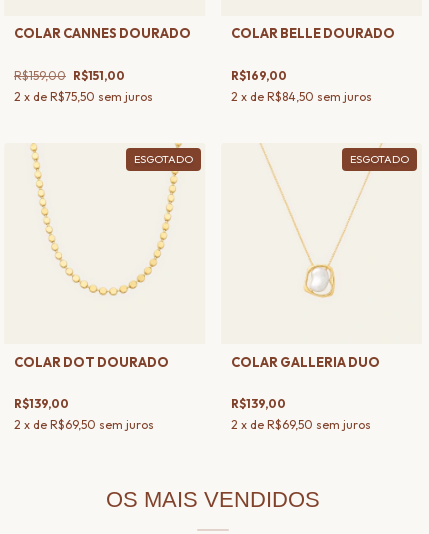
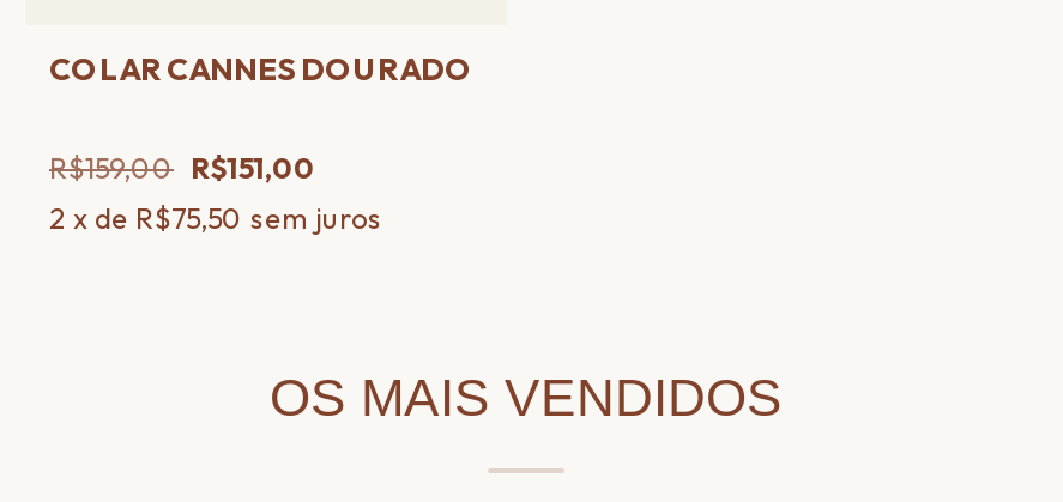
[230,25,394,104] COLAR BELLE DOURADO | R$169,00 | 2 x de R$84,50 sem juros -> none
[30,143,192,296] [image] | ESGOTADO -> none
[259,143,409,299] [image] | ESGOTADO -> none
[14,354,169,432] COLAR DOT DOURADO | R$139,00 | 2 x de R$69,50 sem juros -> none
[230,354,379,432] COLAR GALLERIA DUO | R$139,00 | 2 x de R$69,50 sem juros -> none

